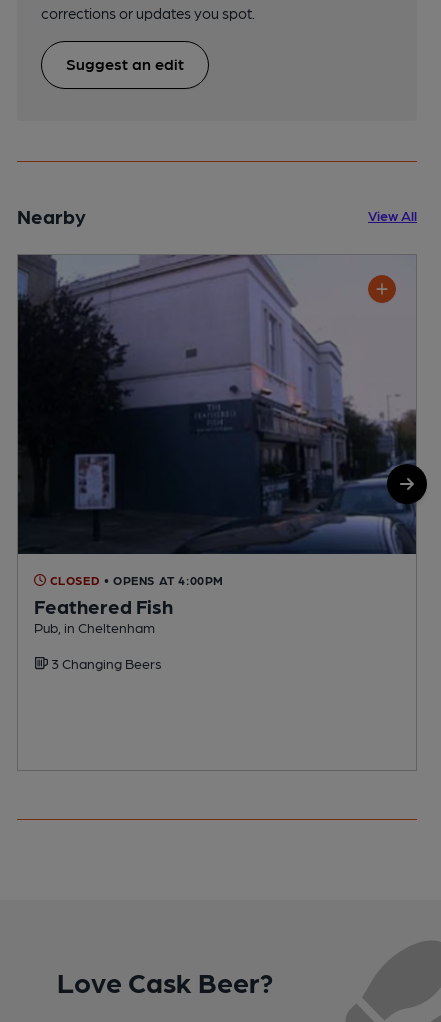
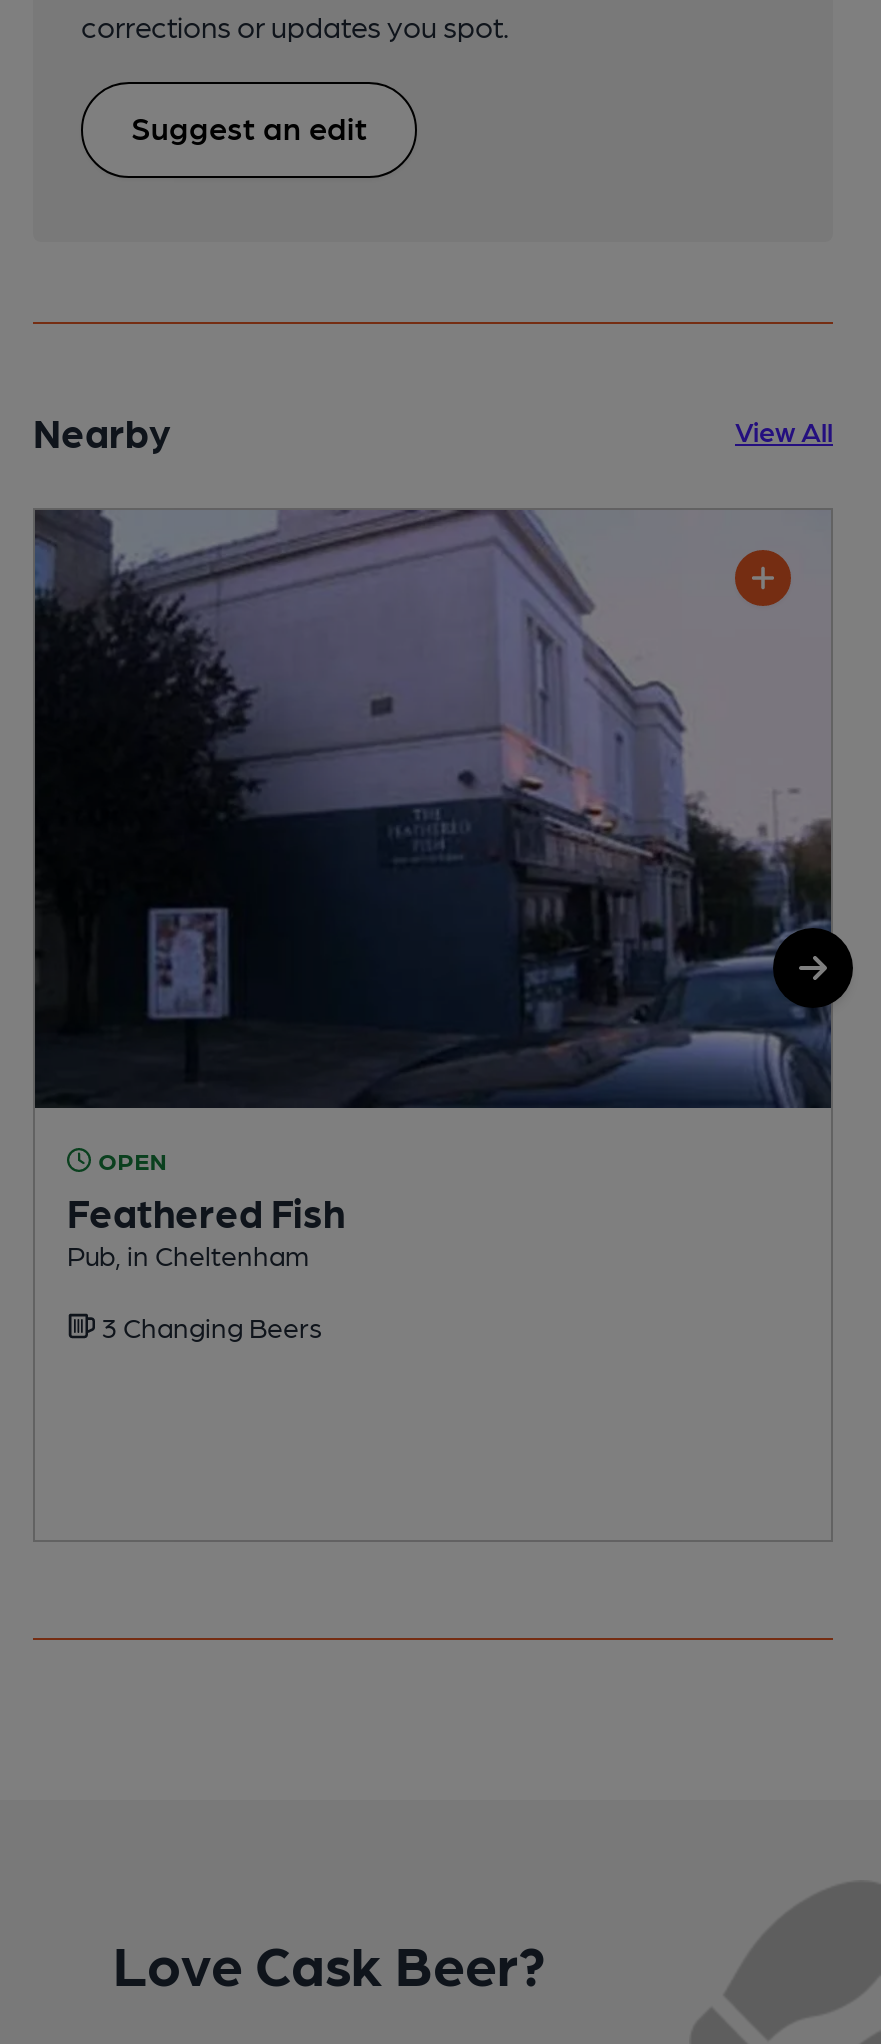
[46,573,224,587] CLOSED • OPENS AT 4:00PM -> [91,1145,167,1173] OPEN

